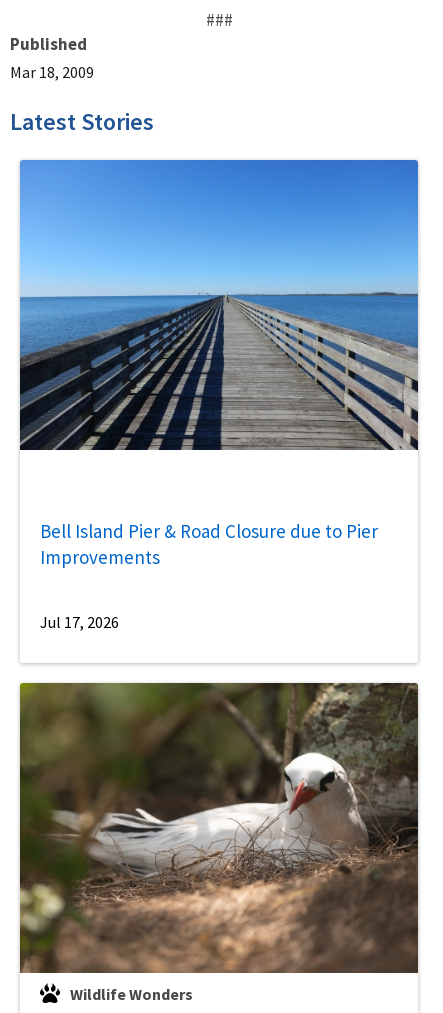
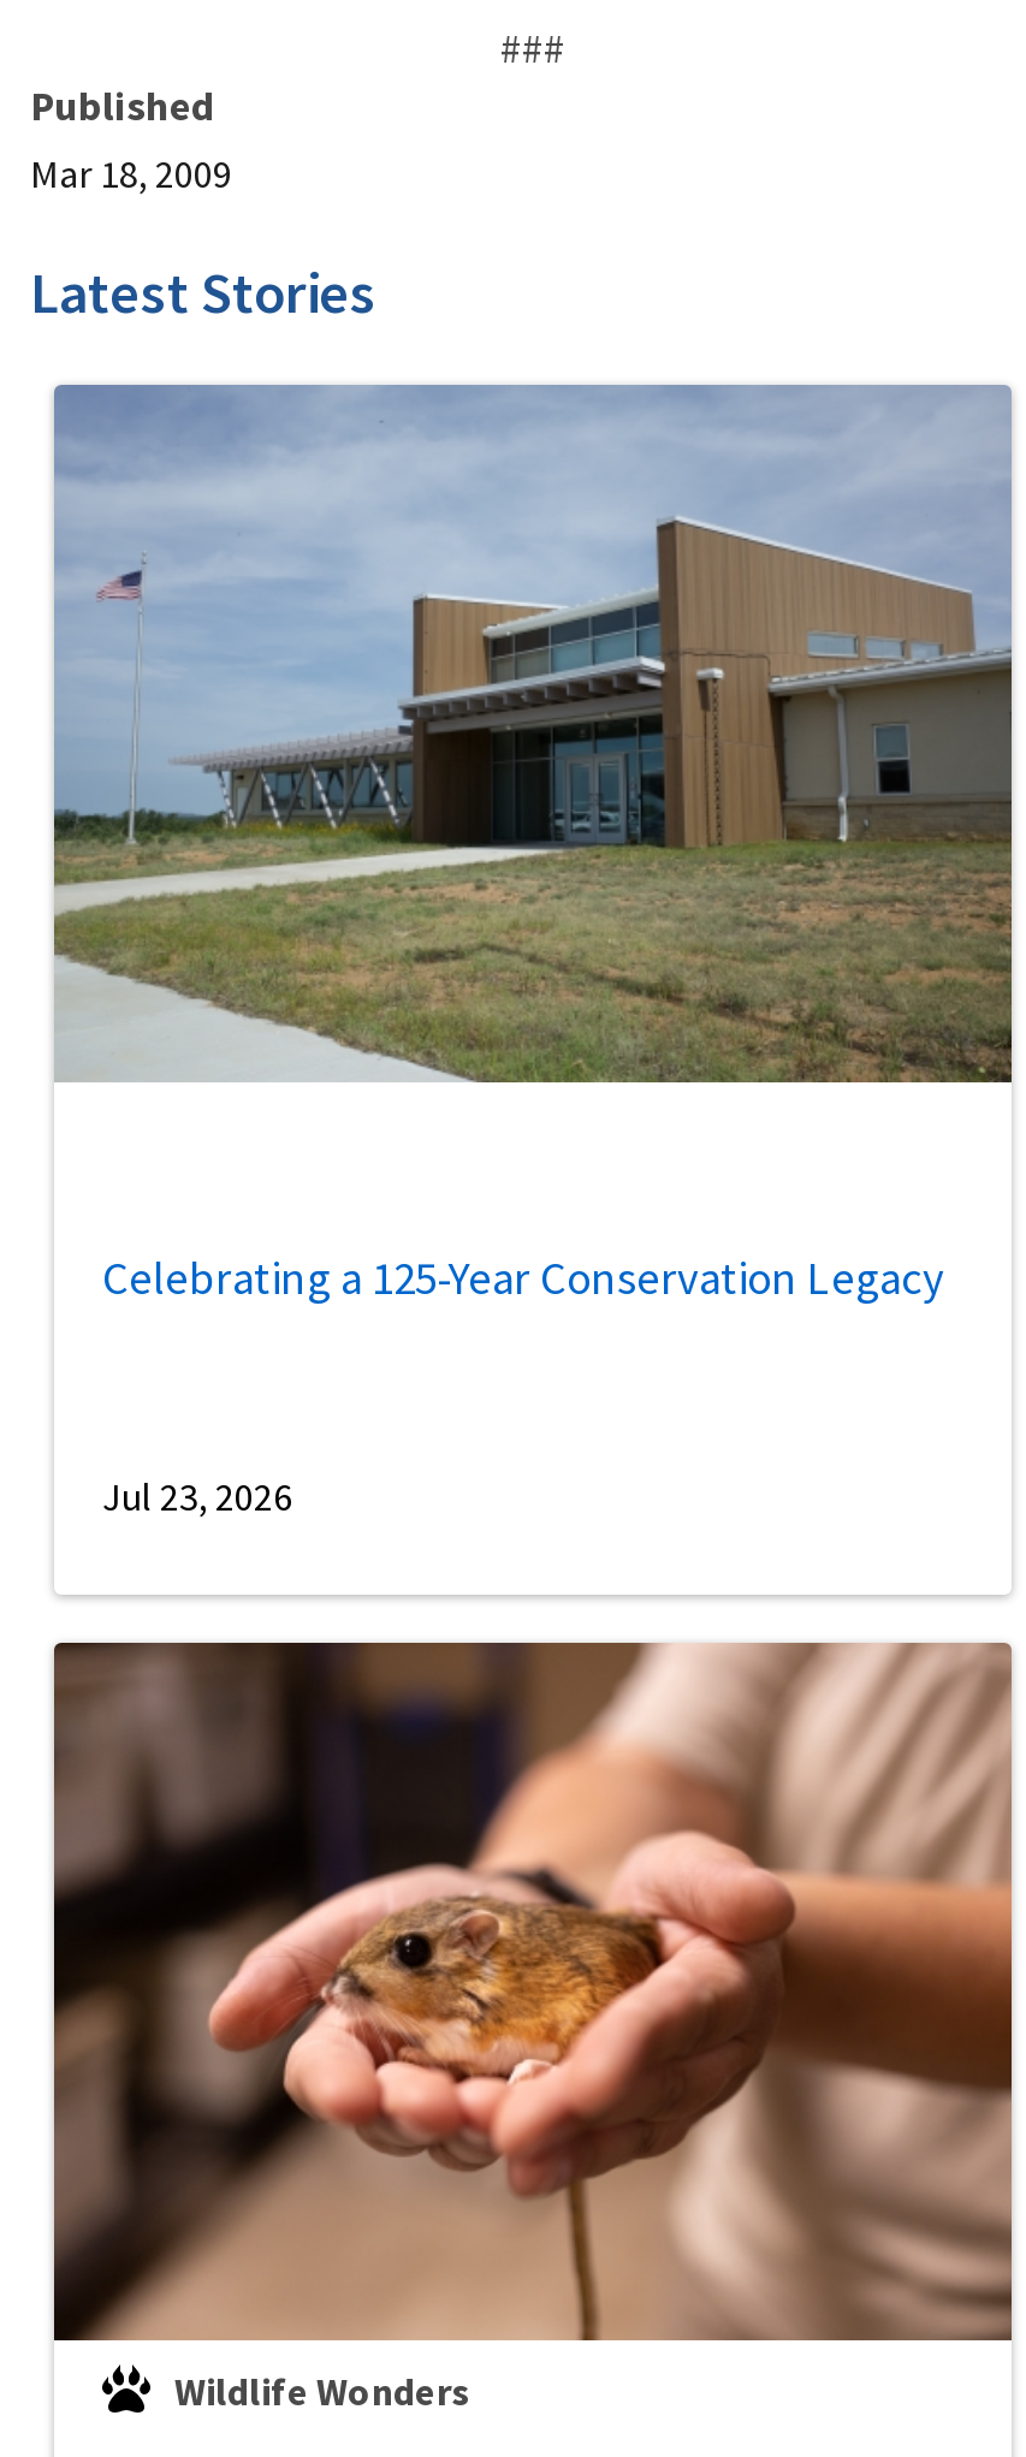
[19,160,419,451] [image] -> [52,385,1014,1085] [image]
[40,519,378,569] Bell Island Pier & Road Closure due to Pier | Improvements -> [102,1249,947,1307] Celebrating a 125-Year Conservation Legacy
[40,612,119,632] Jul 17, 2026 -> [102,1473,292,1521] Jul 23, 2026
[20,682,419,974] [image] -> [54,1640,1014,2343] [image]

